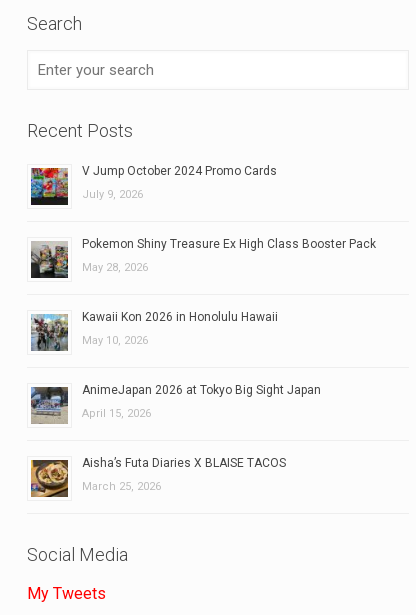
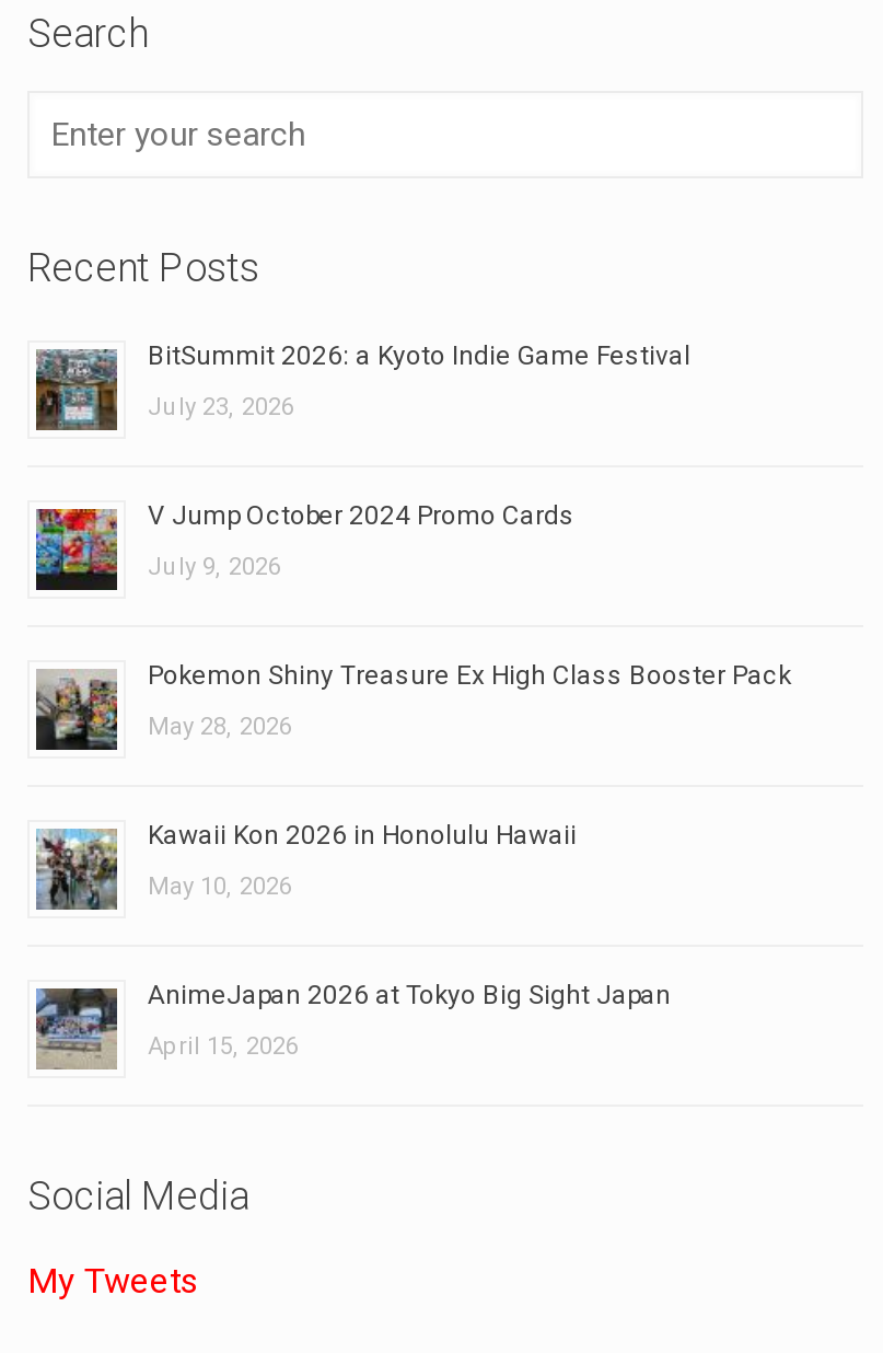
none -> [34,340,690,432] [image] | BitSummit 2026: a Kyoto Indie Game Festival | July 23, 2026
moved [29,164,376,420] -> [32,500,791,1061]: [image] | V Jump October 2024 Promo Cards | July 9, 2026 | ... | AnimeJapan 2026 at Tokyo Big Sight Japan | April 15, 2026
[30,456,286,498] [image] | Aisha’s Futa Diaries X BLAISE TACOS | March 25, 2026 -> none

